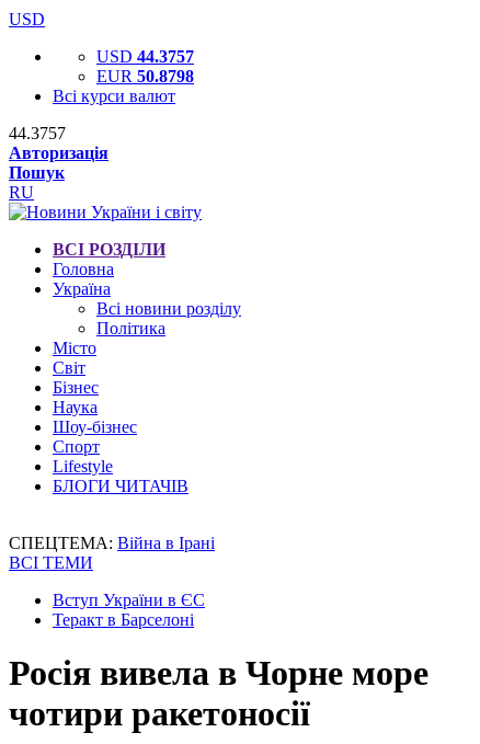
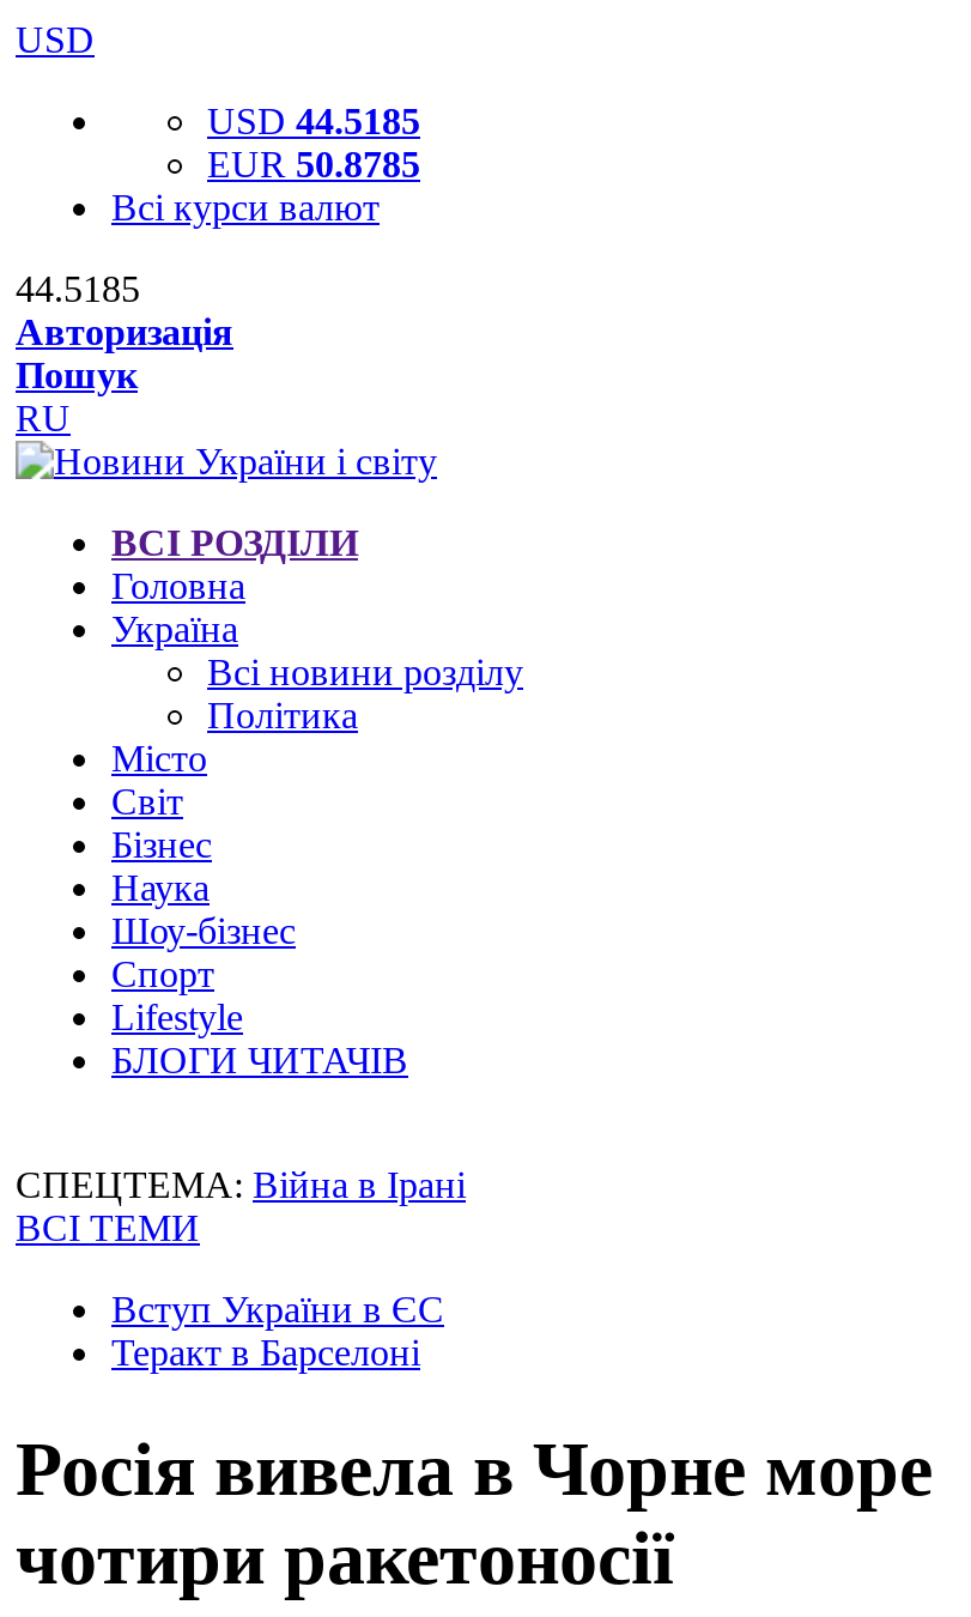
[96,47,194,66] USD 44.3757 -> [207,101,420,141] USD 44.5185
[96,67,194,85] EUR 50.8798 -> [207,144,420,184] EUR 50.8785
[9,124,66,142] 44.3757 -> [16,268,140,309] 44.5185

